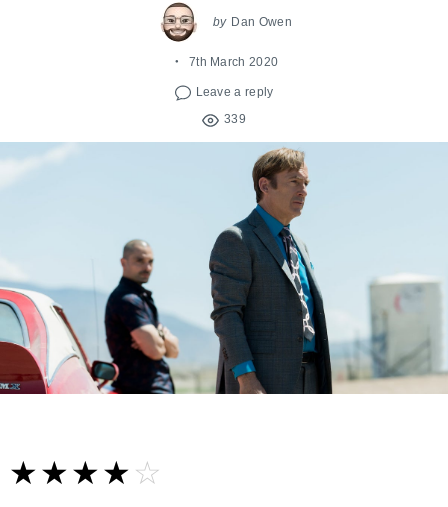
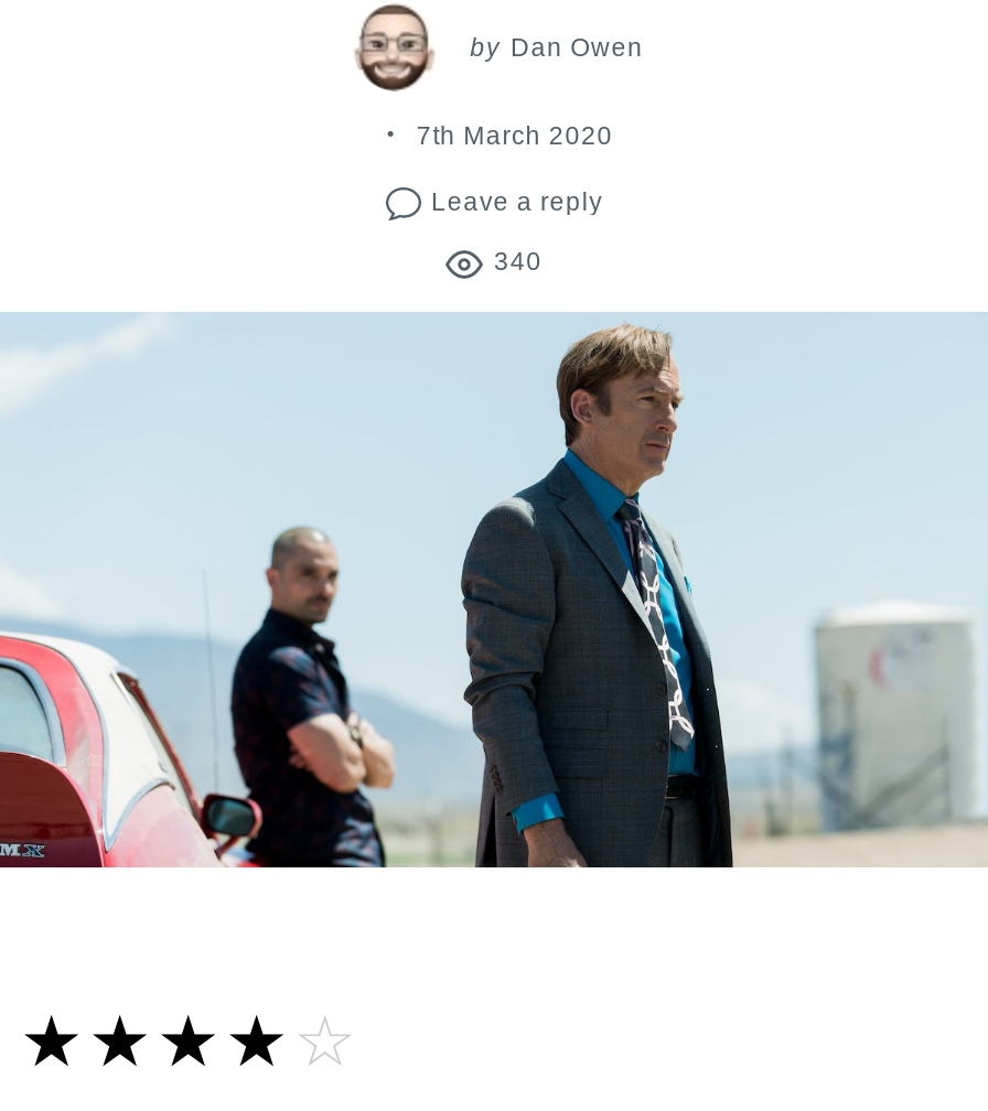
[224,112,246,125] 339 -> [494,247,543,275] 340

